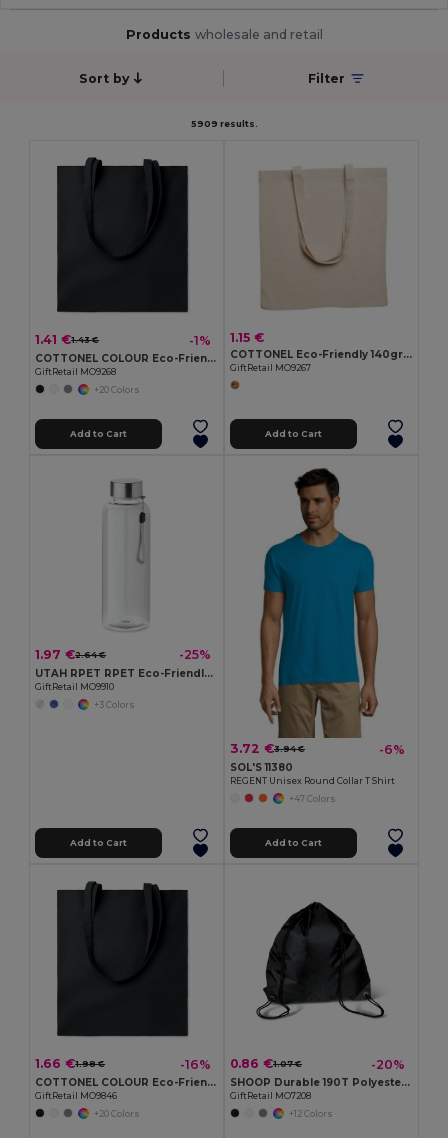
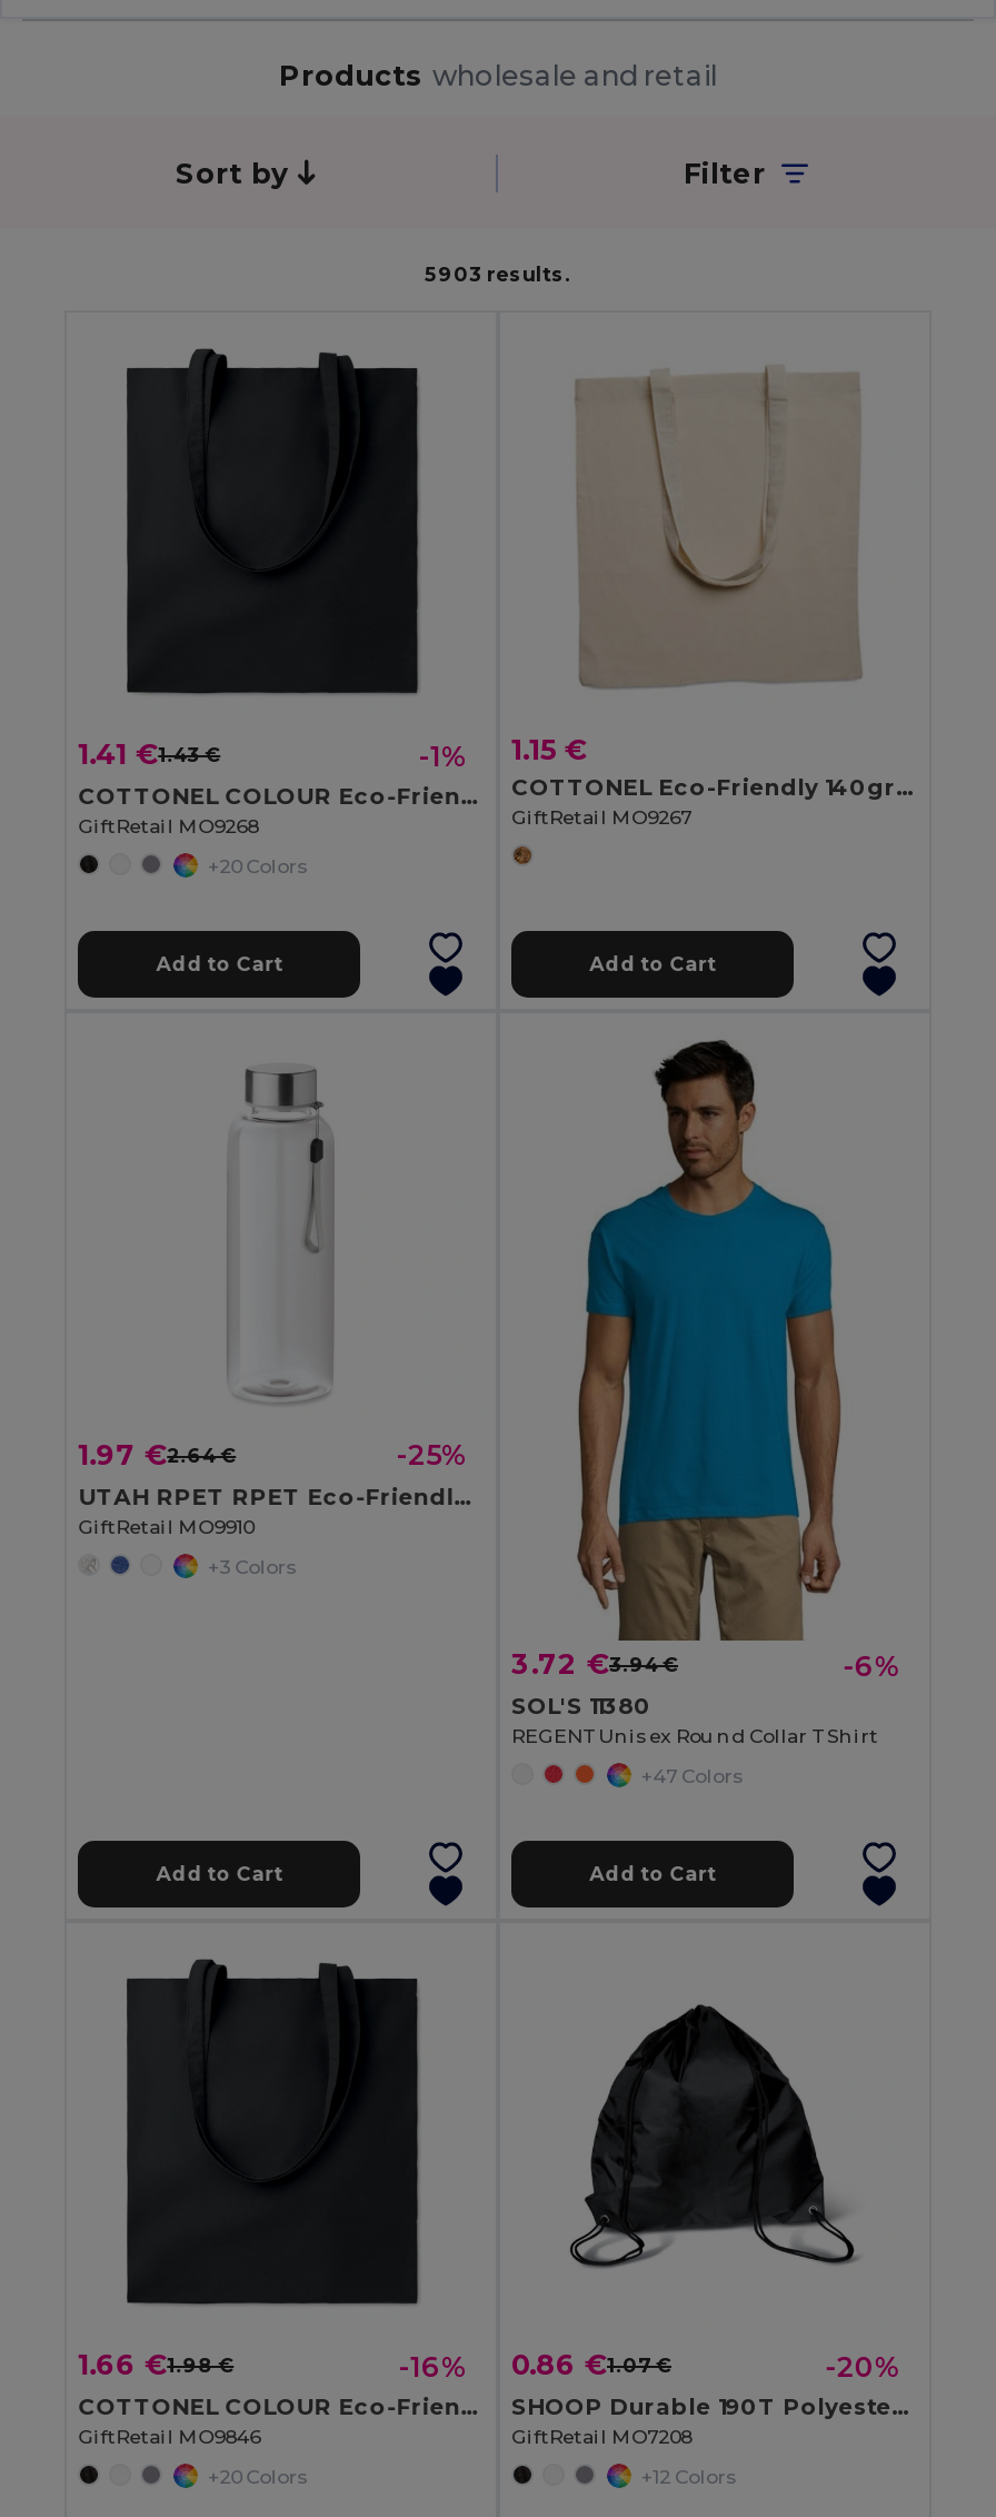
[190,119,257,129] 5909 results. -> [425,264,571,286] 5903 results.

